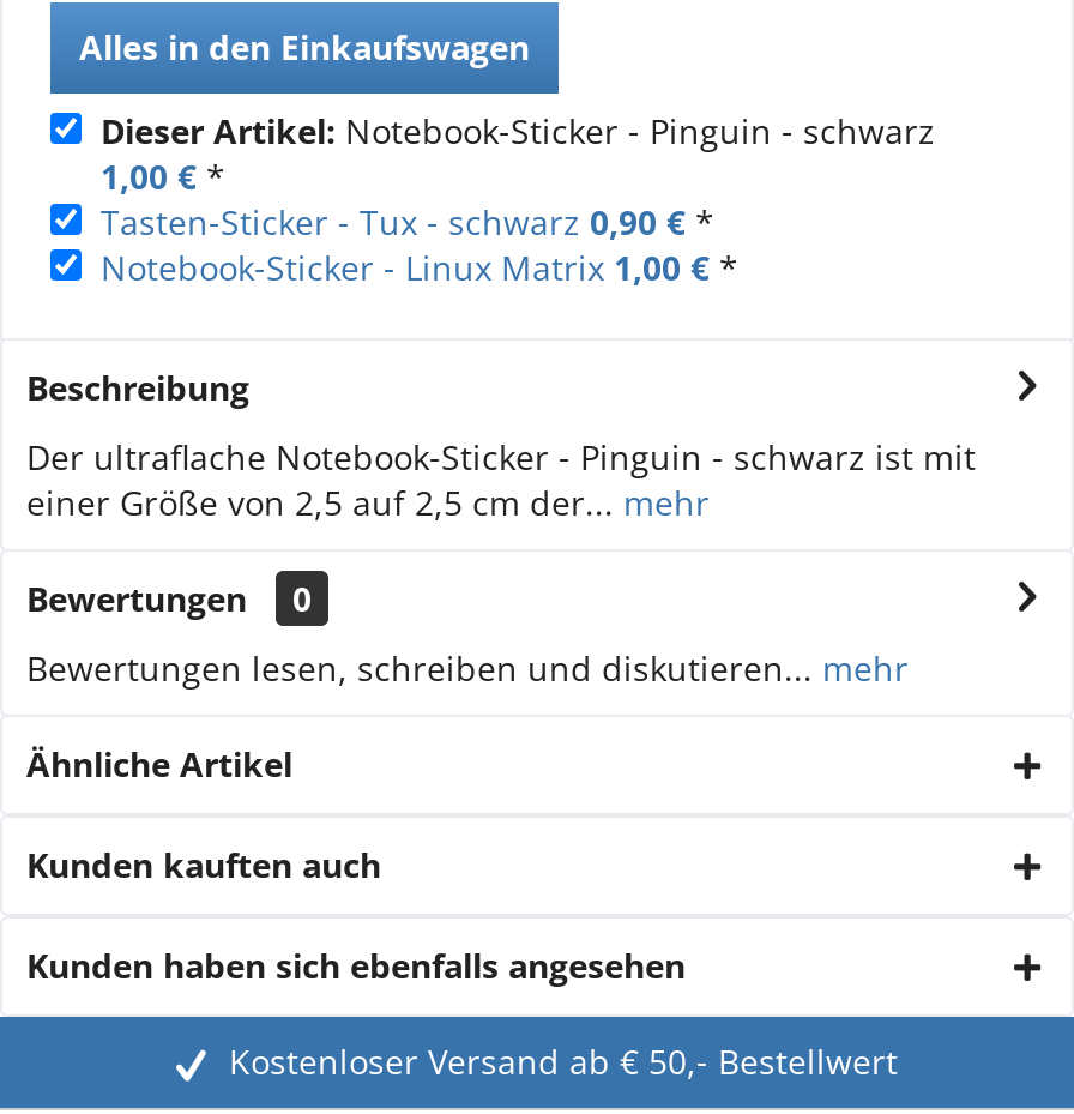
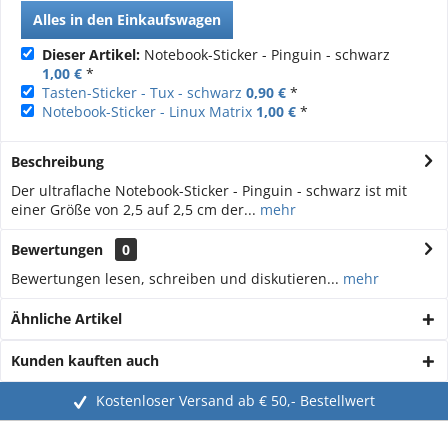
[26,942,686,987] Kunden haben sich ebenfalls angesehen -> none

